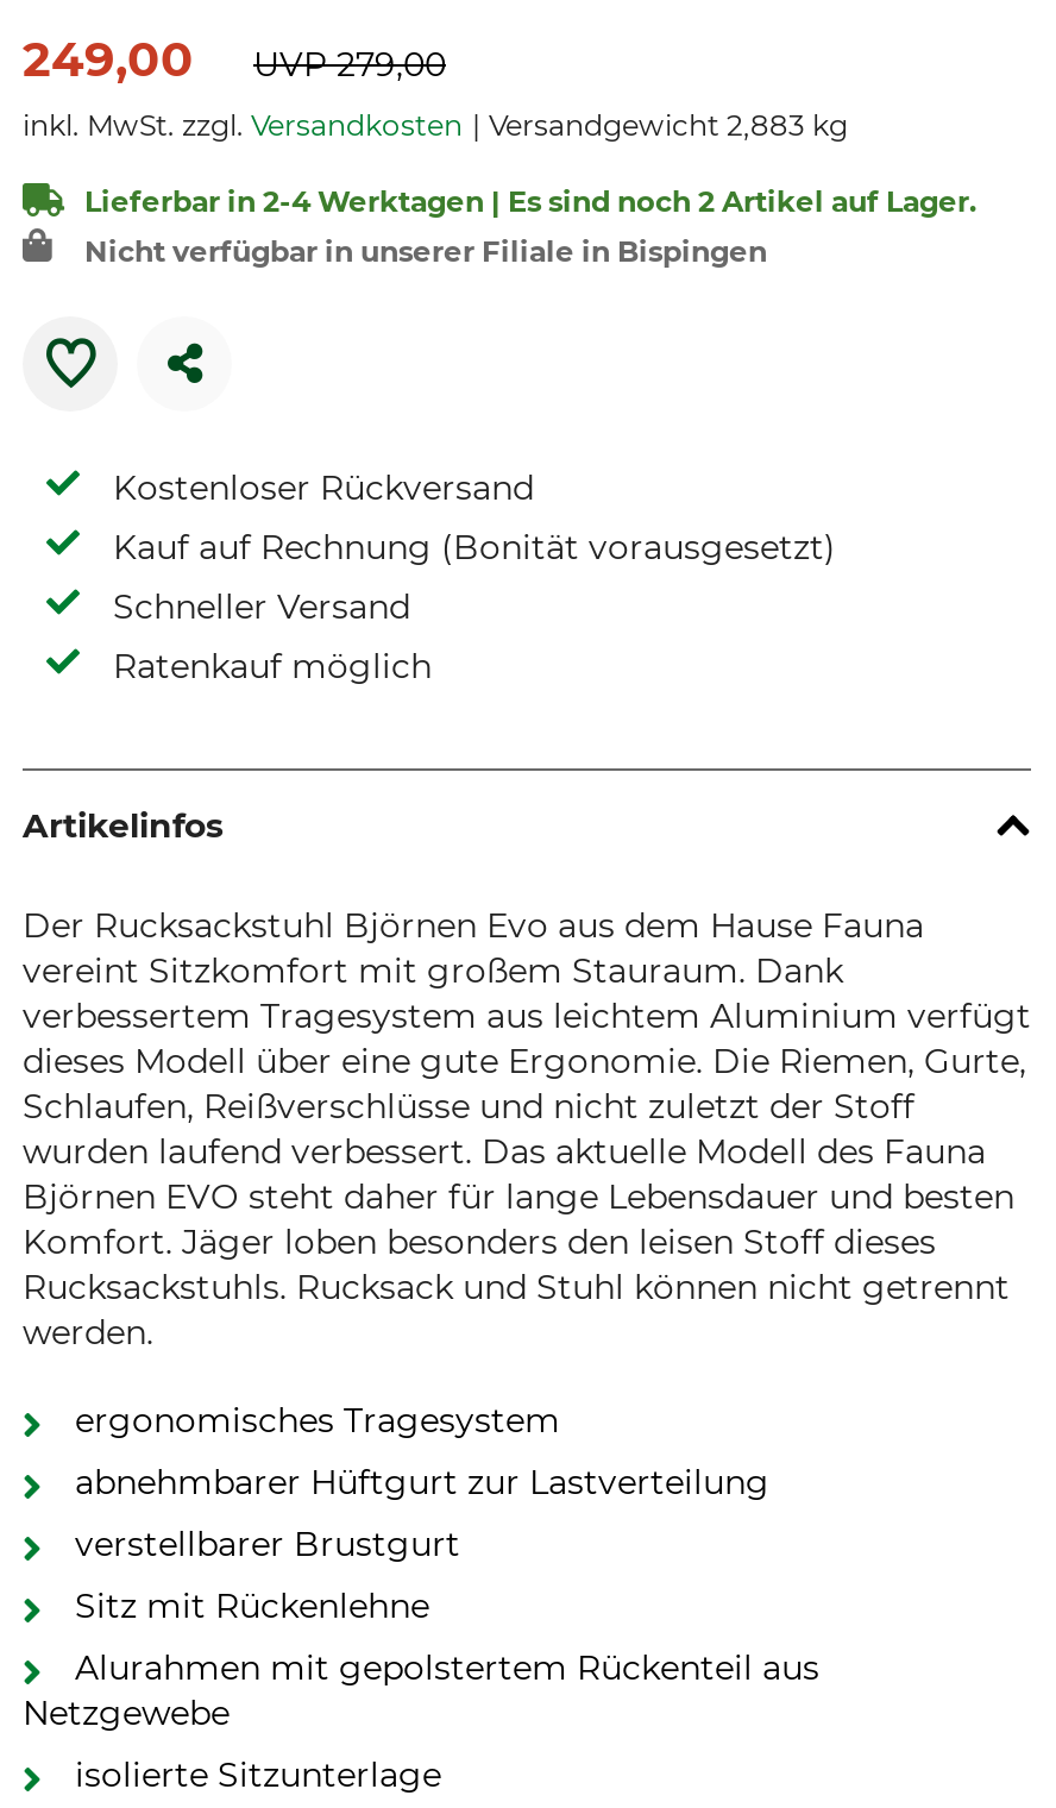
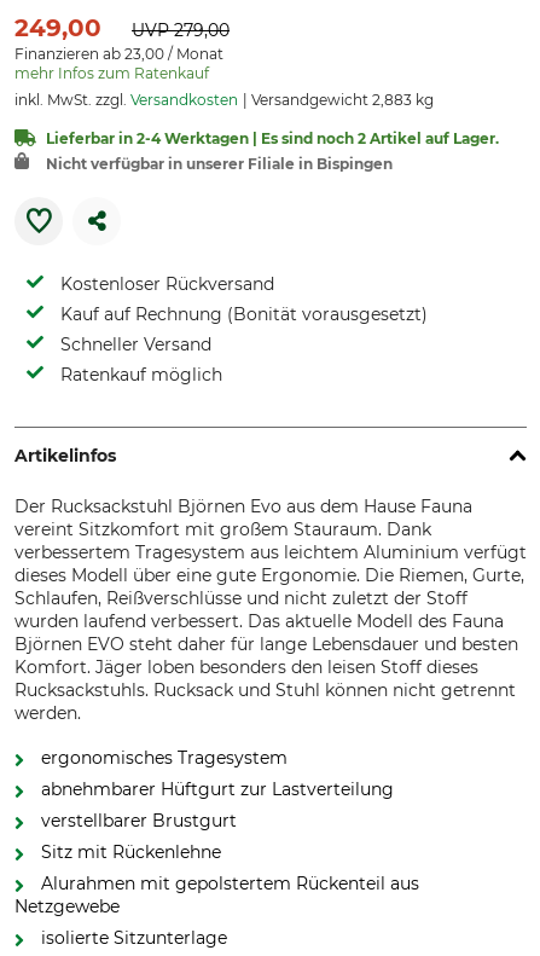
none -> [14,45,223,82] Finanzieren ab 23,00 / Monat | mehr Infos zum Ratenkauf

